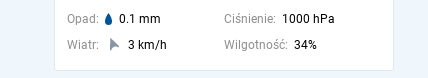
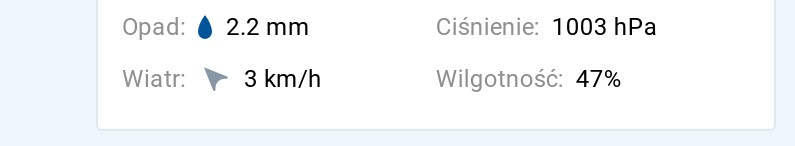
[67,12,161,26] Opad: 0.1 mm -> [122,13,310,41] Opad: 2.2 mm
[224,12,335,26] Ciśnienie: 1000 hPa -> [436,13,658,41] Ciśnienie: 1003 hPa
[224,38,317,52] Wilgotność: 34% -> [436,65,622,93] Wilgotność: 47%

